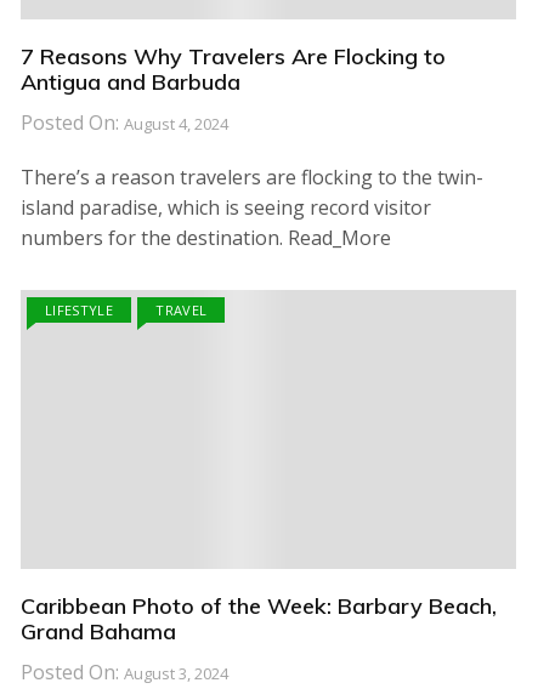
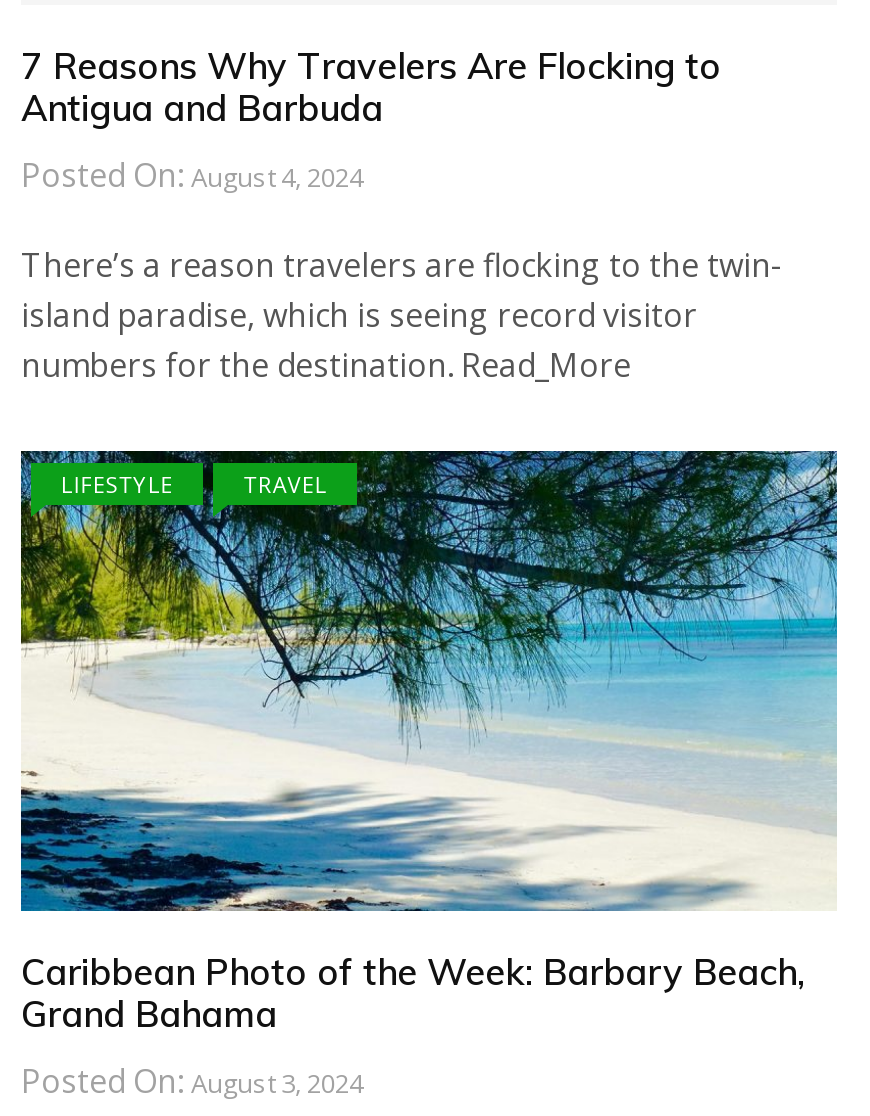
none -> [19,449,839,913] [image]

